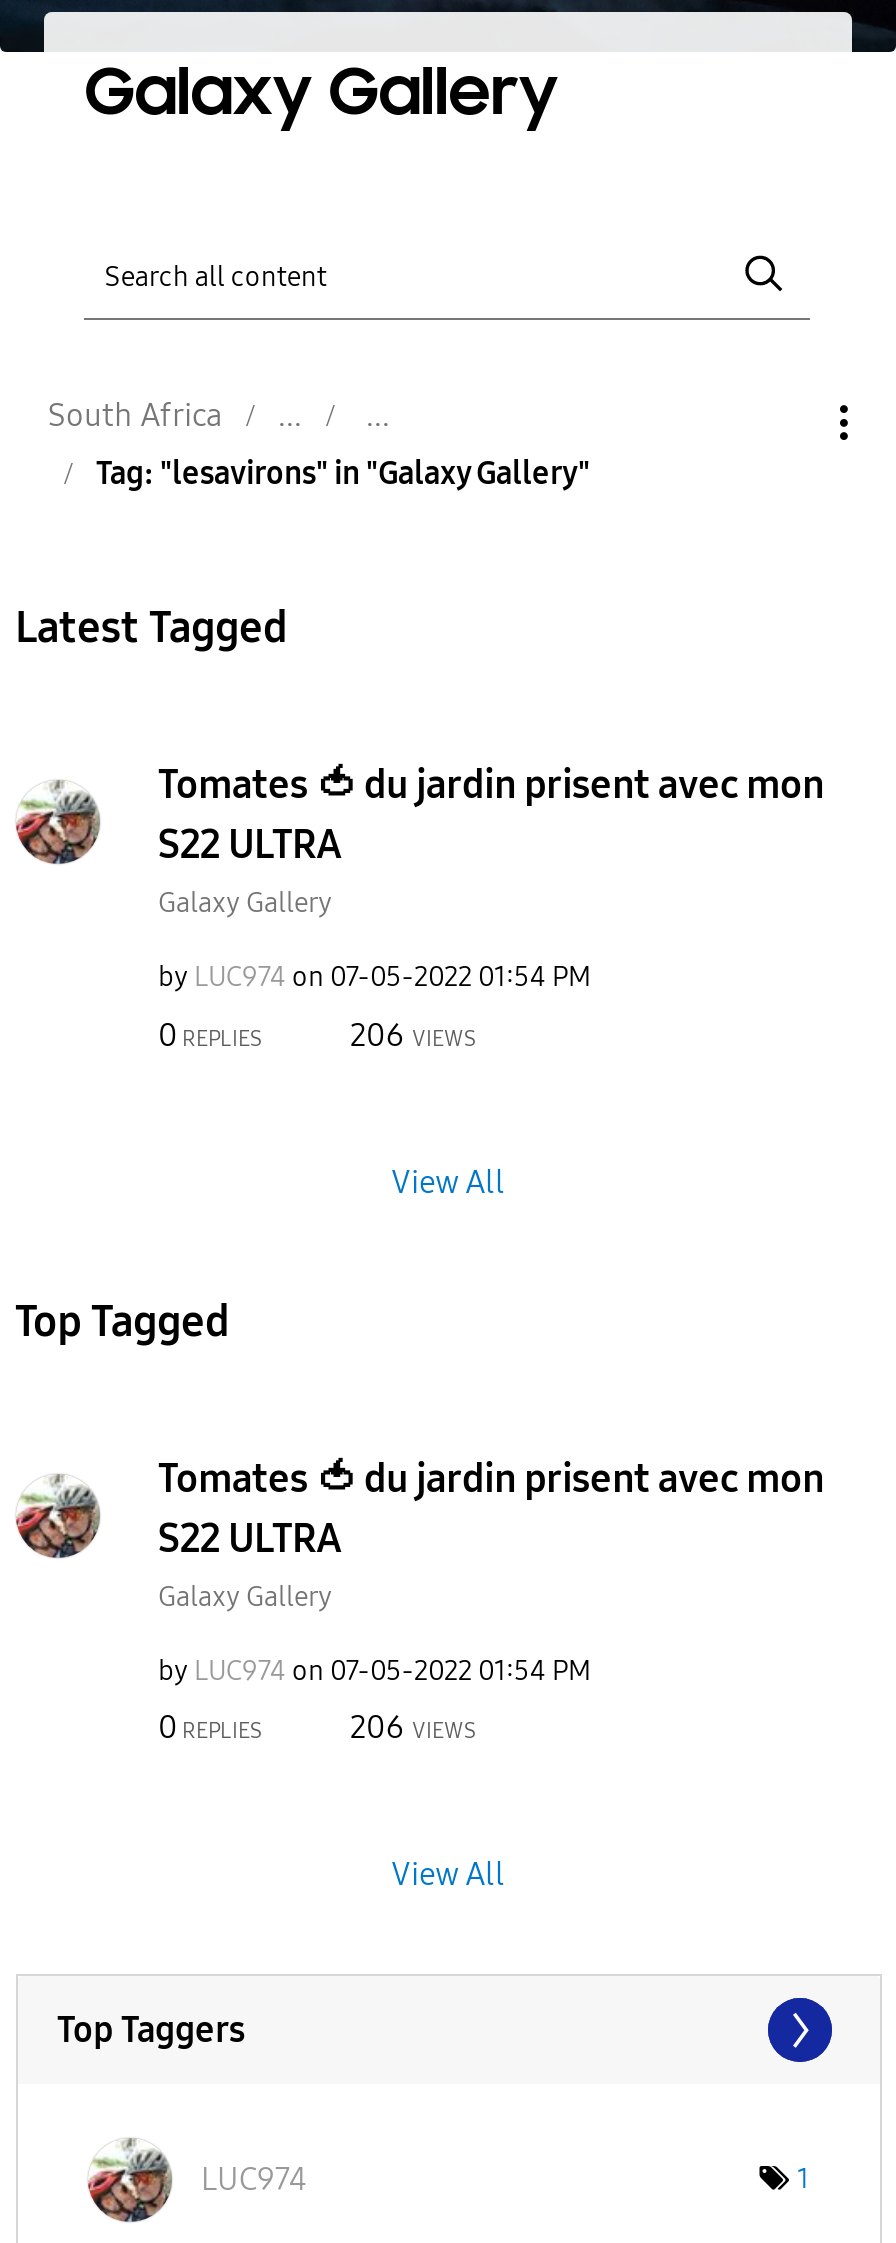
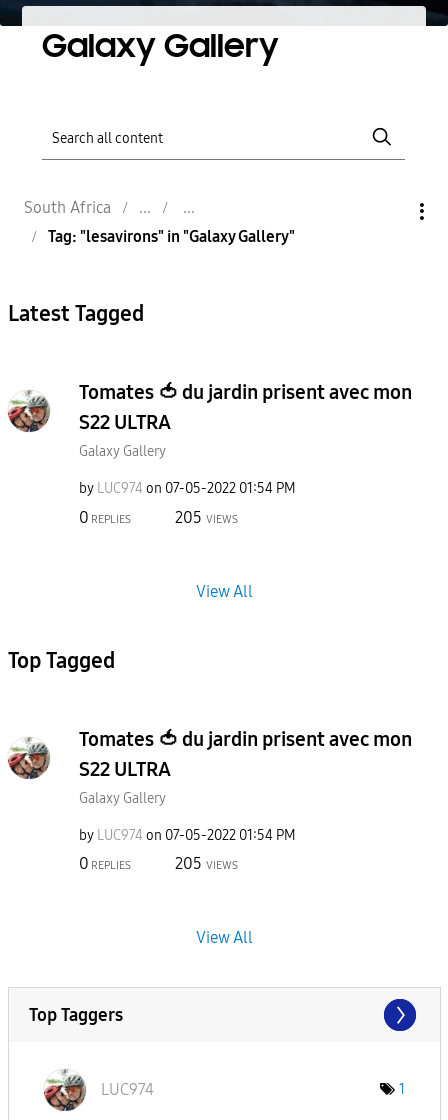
[350,1016,476,1054] 206 VIEWS -> [175,508,238,527] 205 VIEWS
[350,1709,476,1747] 206 VIEWS -> [175,854,238,873] 205 VIEWS

